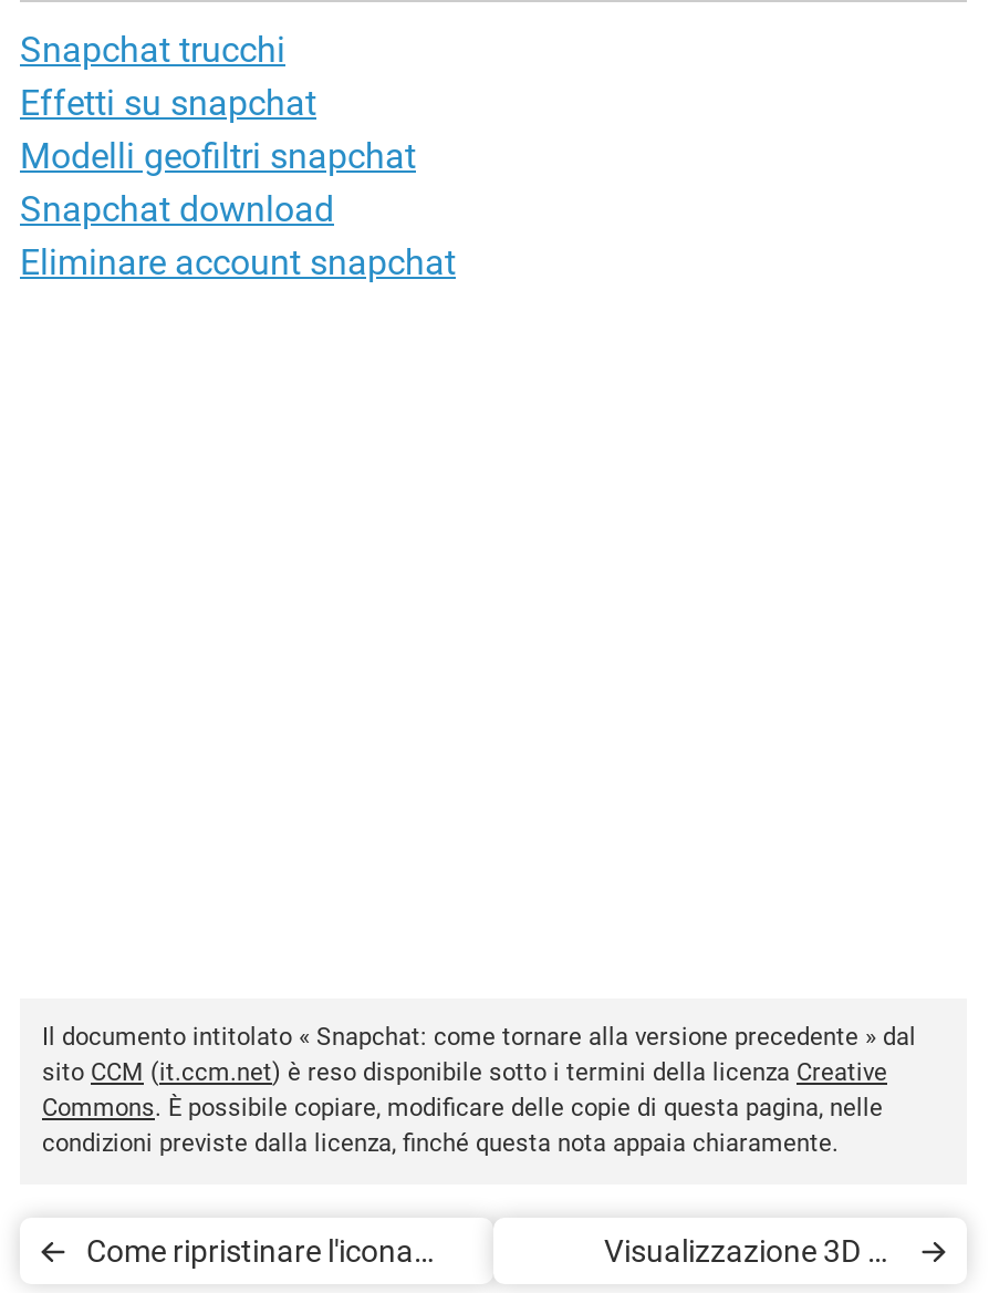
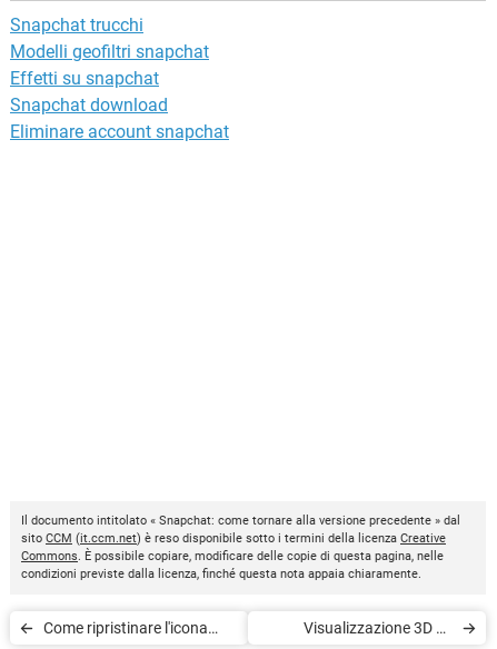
moved [20,82,316,124] -> [10,68,159,89]: Effetti su snapchat
moved [20,135,416,177] -> [10,41,209,62]: Modelli geofiltri snapchat

